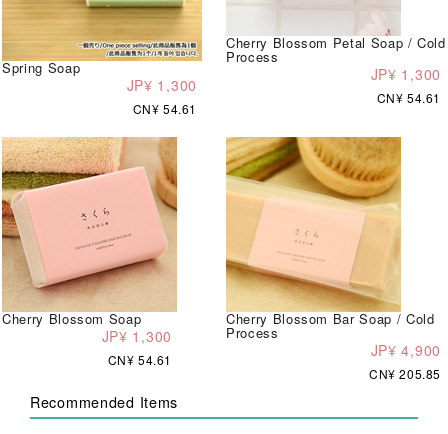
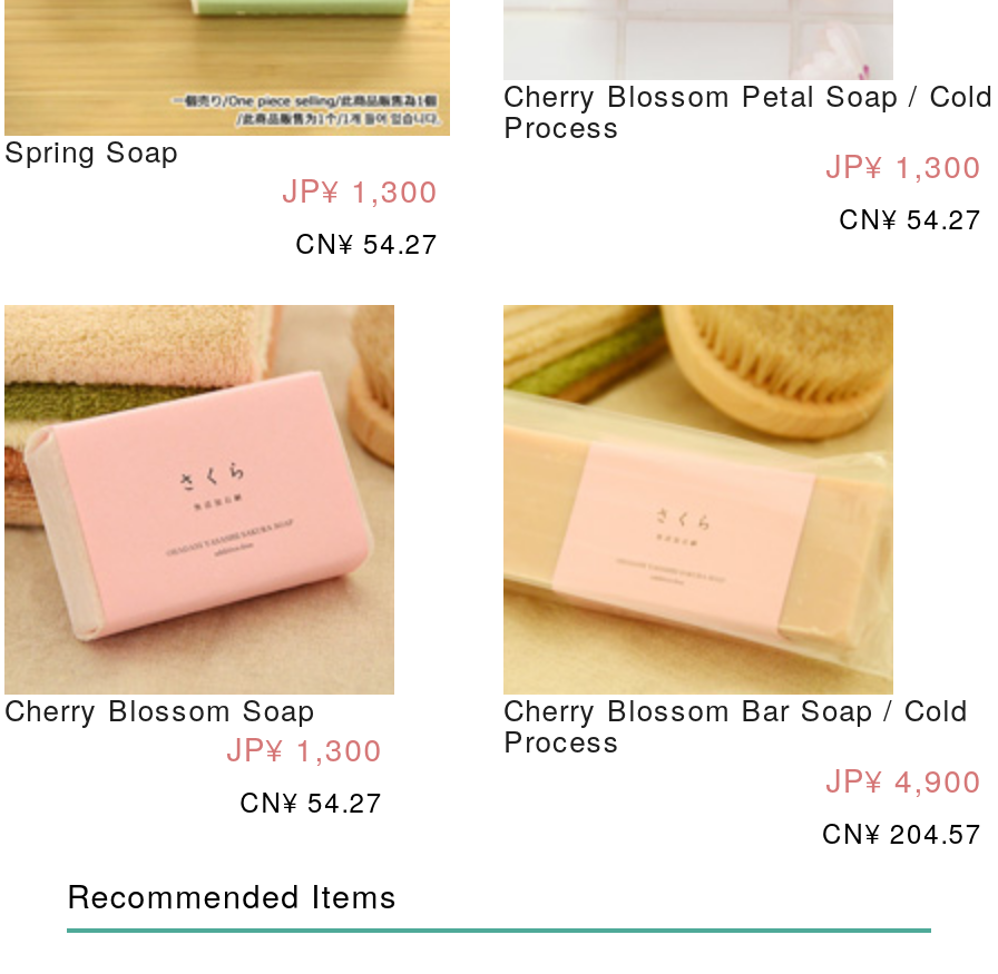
[377,89,441,106] CN¥ 54.61 -> [839,197,982,235] CN¥ 54.27
[133,100,197,117] CN¥ 54.61 -> [295,222,439,260] CN¥ 54.27
[108,351,172,368] CN¥ 54.61 -> [240,781,383,819] CN¥ 54.27
[369,365,441,382] CN¥ 205.85 -> [822,812,982,850] CN¥ 204.57

